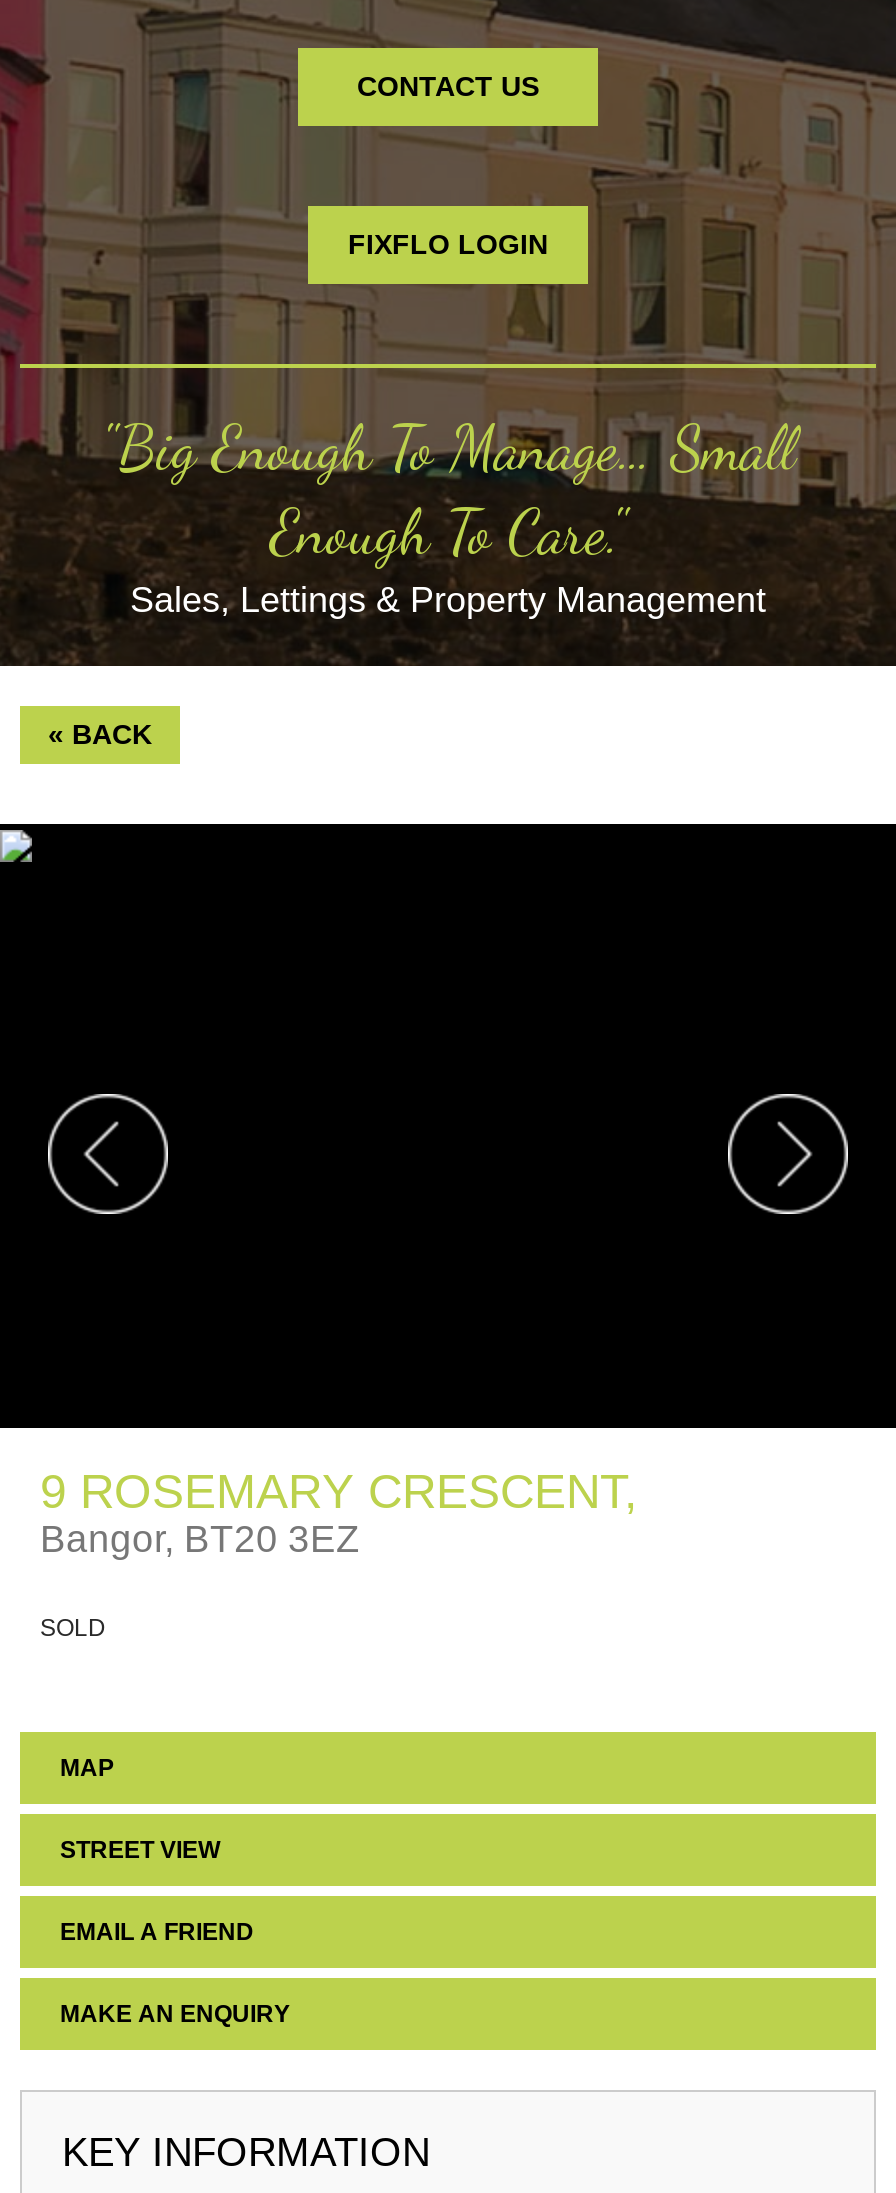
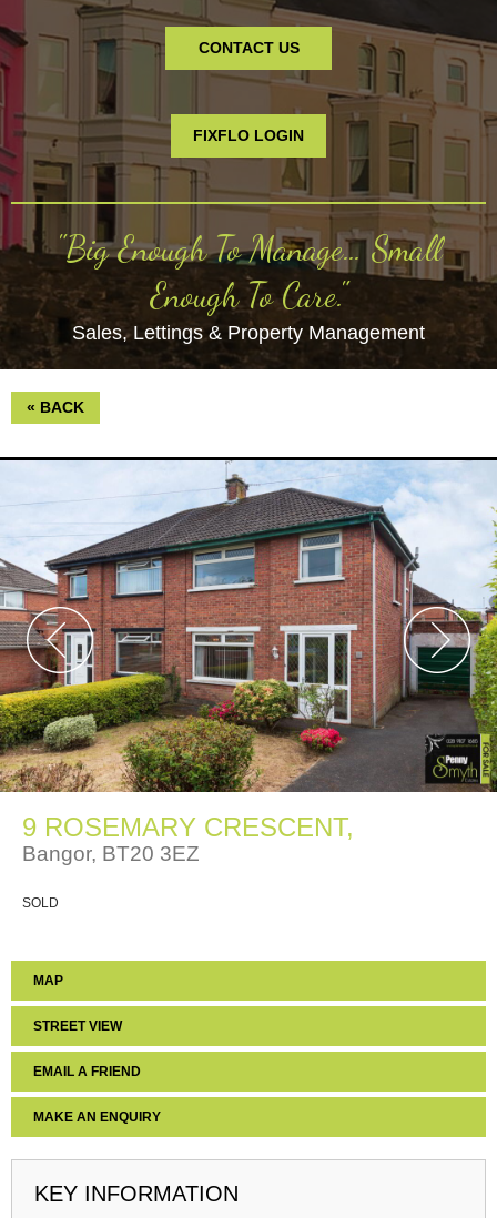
none -> [3,459,494,793] [image]

